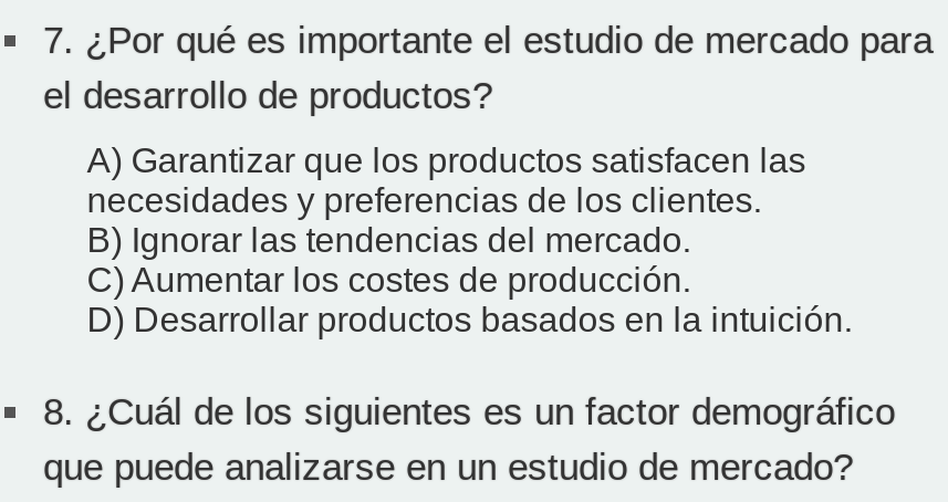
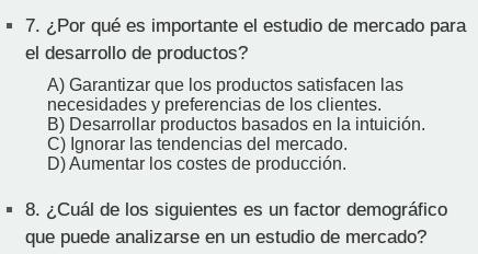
[87,222,852,339] B) Ignorar las tendencias del mercado. | C) Aumentar los costes de producción. | D) Desarrollar productos basados en la intuición. -> [47,115,426,173] B) Desarrollar productos basados en la intuición. | C) Ignorar las tendencias del mercado. | D) Aumentar los costes de producción.

